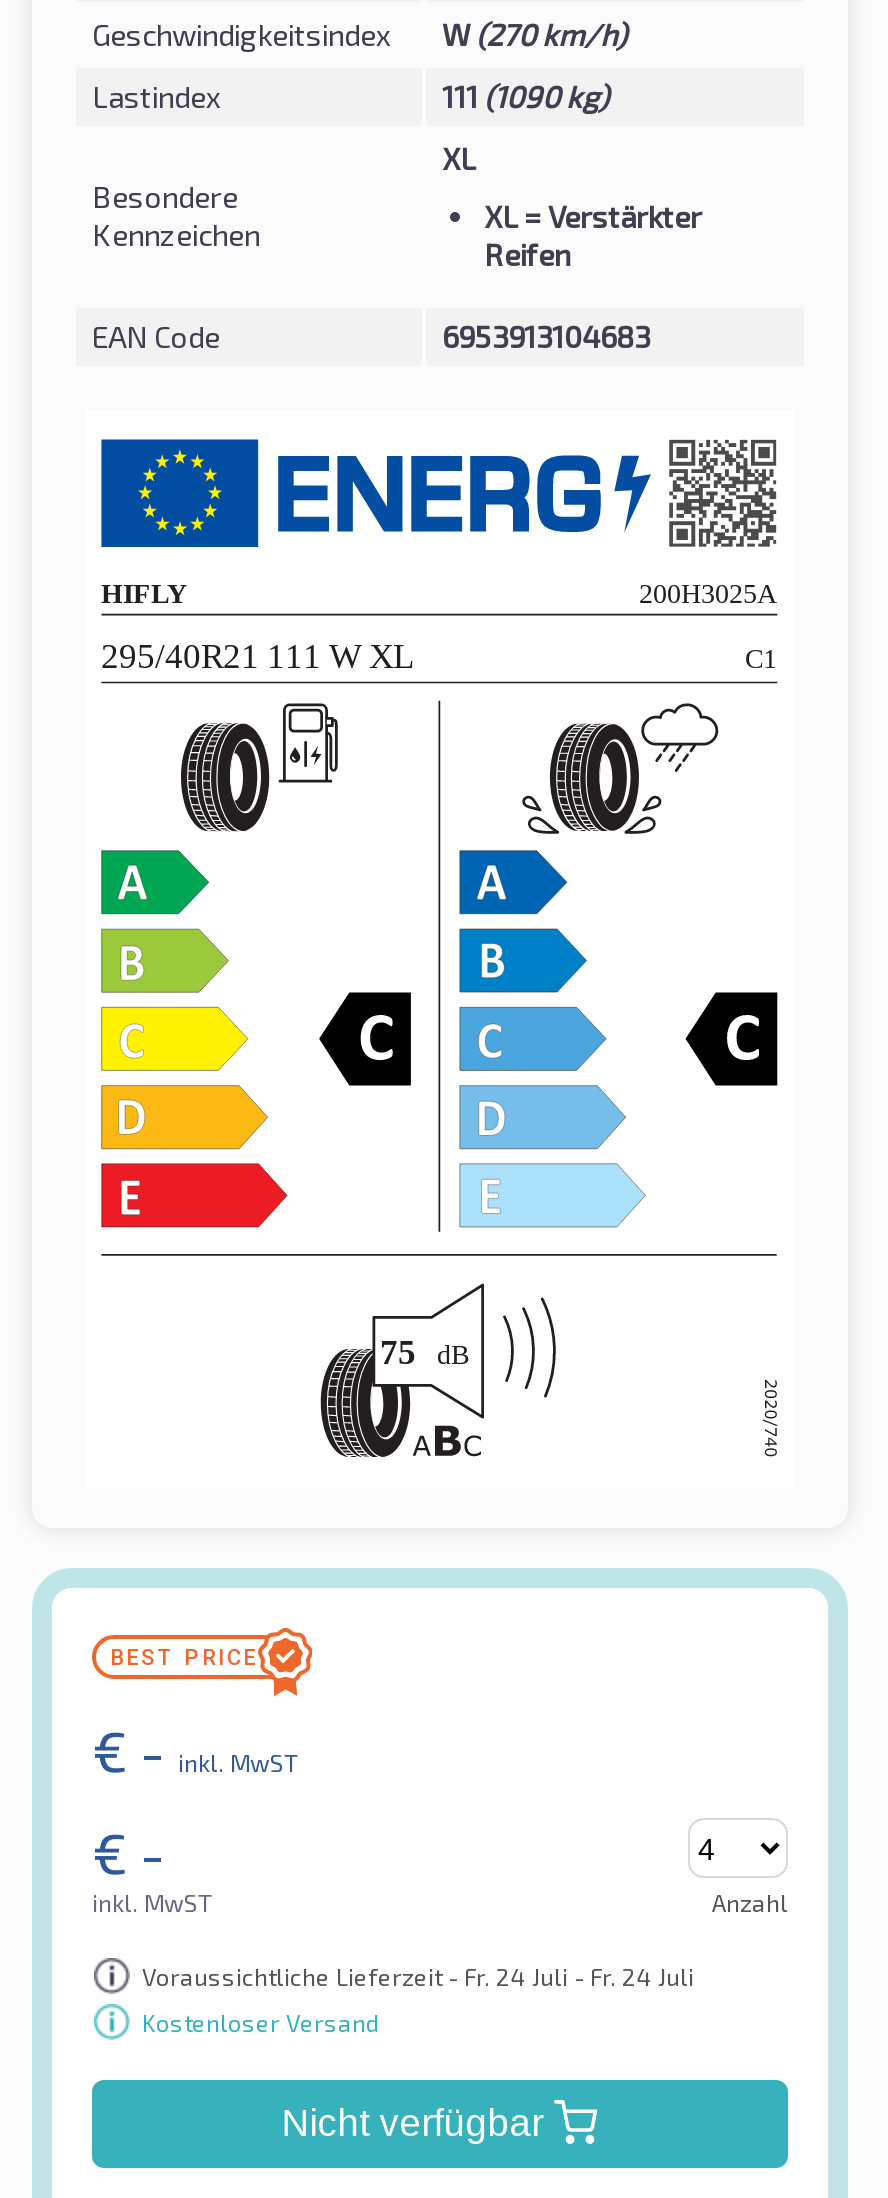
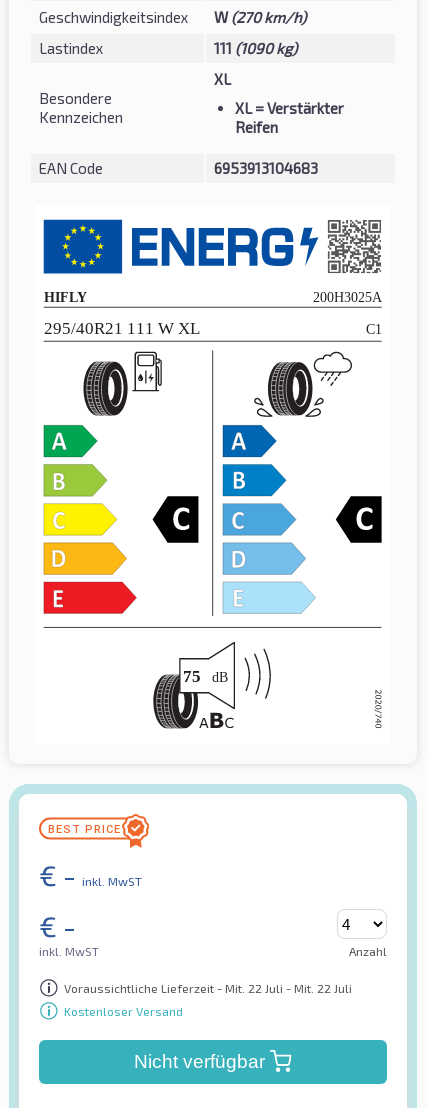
[142,1962,694,1990] Voraussichtliche Lieferzeit - Fr. 24 Juli - Fr. 24 Juli -> [64,981,352,995] Voraussichtliche Lieferzeit - Mit. 22 Juli - Mit. 22 Juli

